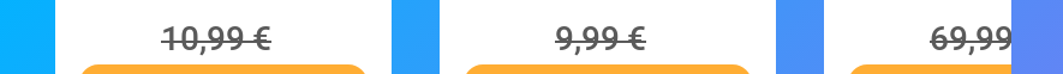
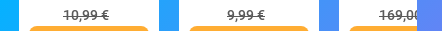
[930,18,1040,56] 69,99 € -> [379,7,433,23] 169,00 €

